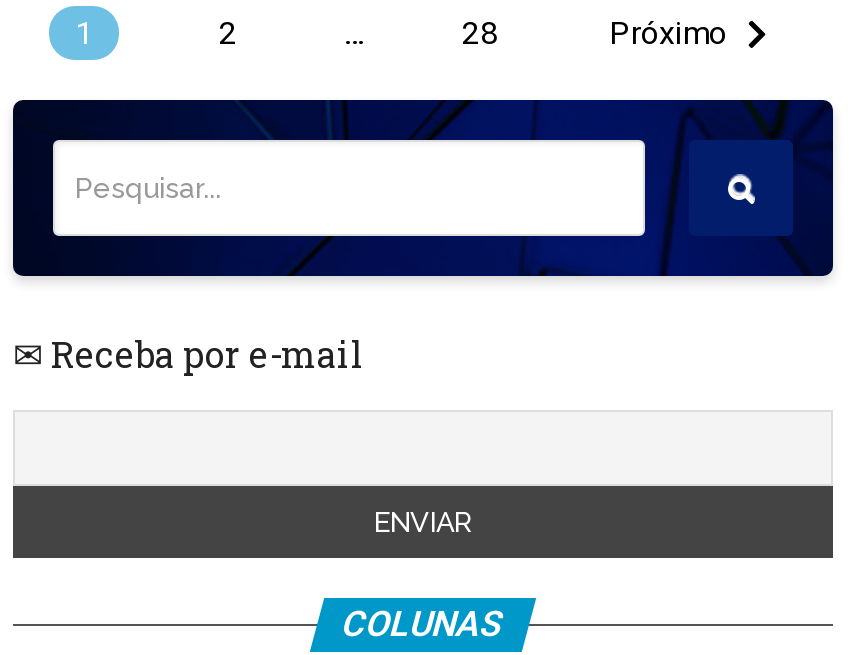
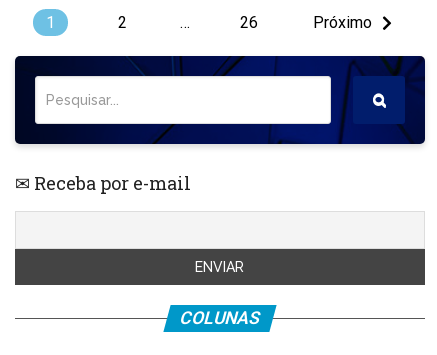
[462,13,498,51] 28 -> [239,13,257,32] 26

